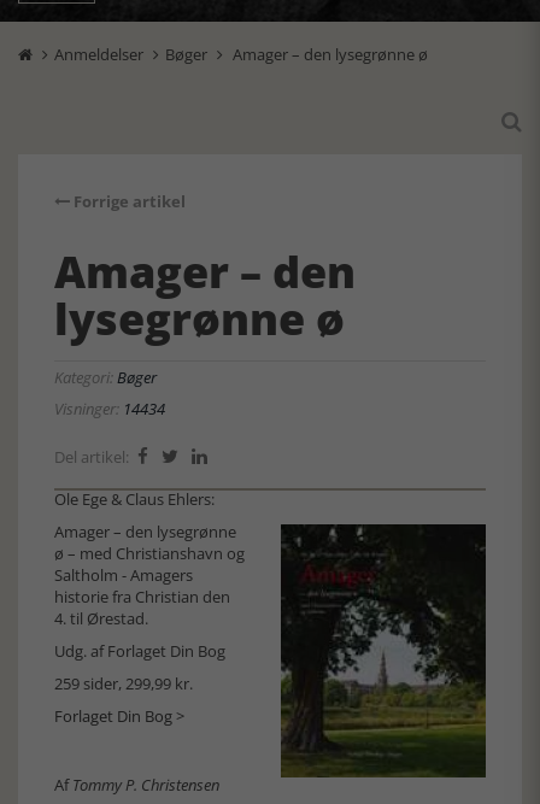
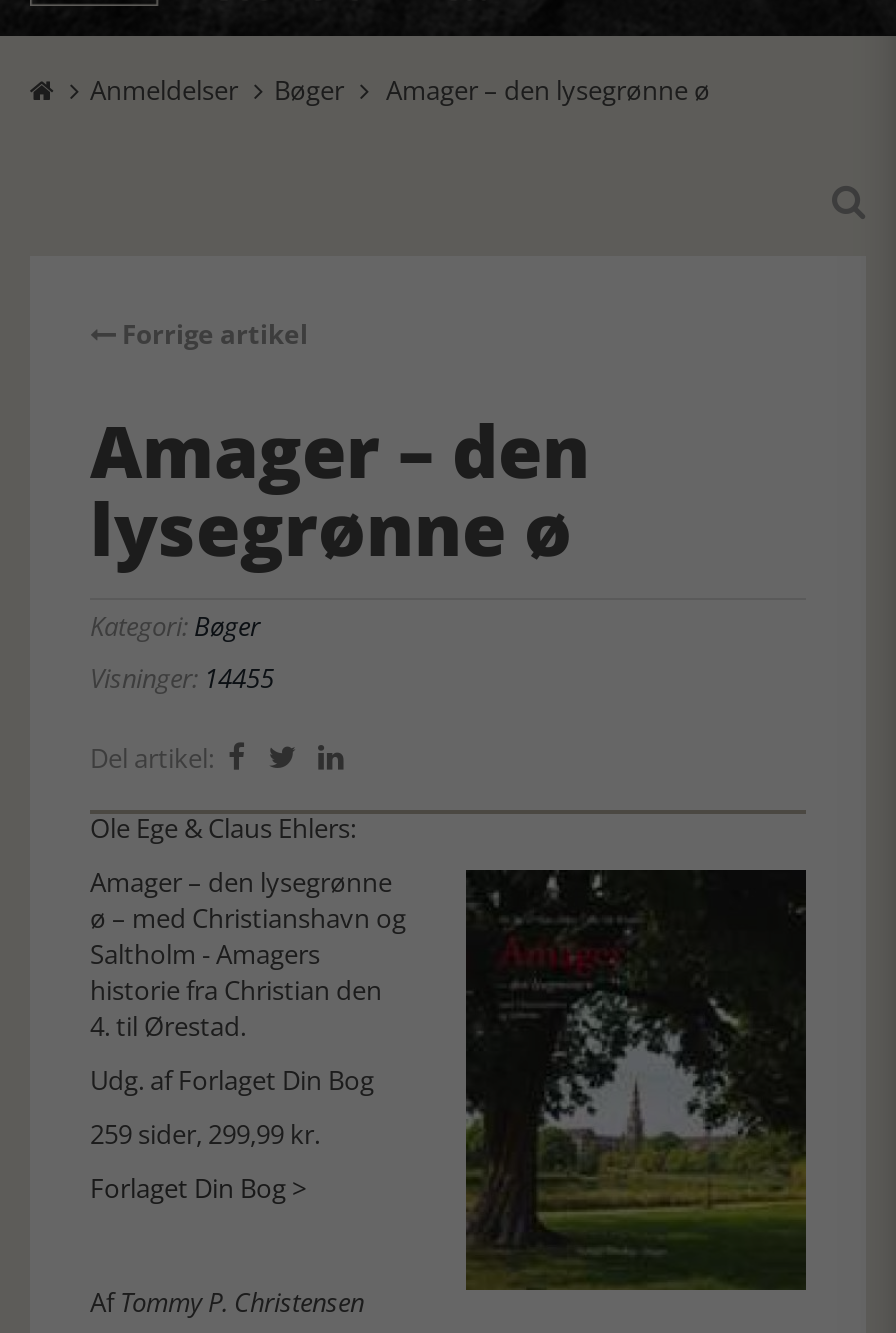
[54,398,165,419] Visninger: 14434 -> [90,660,274,696] Visninger: 14455

